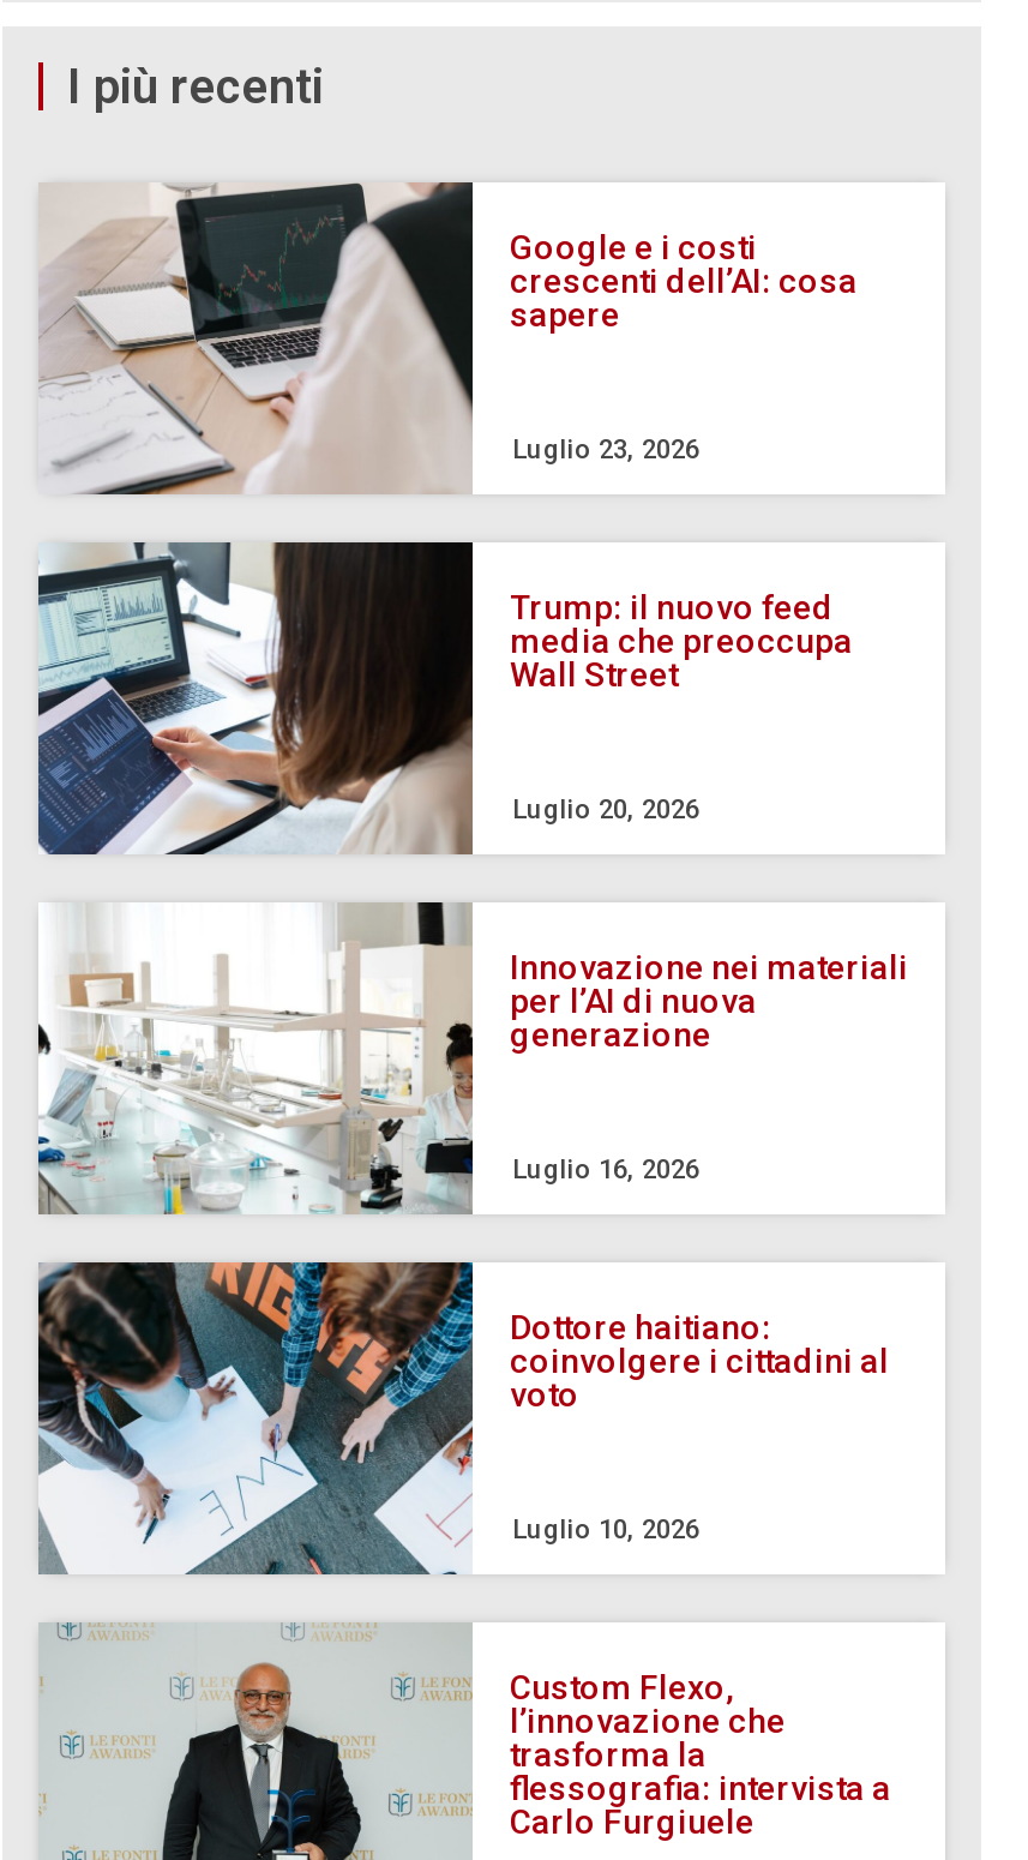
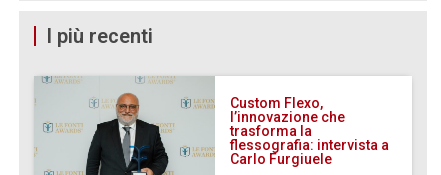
[43,180,857,499] [image] | Google e i costi | crescenti dell’AI: cosa | sapere -> none
[512,434,699,466] Luglio 23, 2026 -> none
[36,538,853,859] [image] | Trump: il nuovo feed | media che preoccupa | Wall Street -> none
[512,794,699,826] Luglio 20, 2026 -> none
[36,900,908,1219] [image] | Innovazione nei materiali | per l’AI di nuova | generazione -> none
[512,1154,699,1186] Luglio 16, 2026 -> none
[36,1258,889,1577] [image] | Dottore haitiano: | coinvolgere i cittadini al | voto -> none
[512,1514,699,1546] Luglio 10, 2026 -> none

